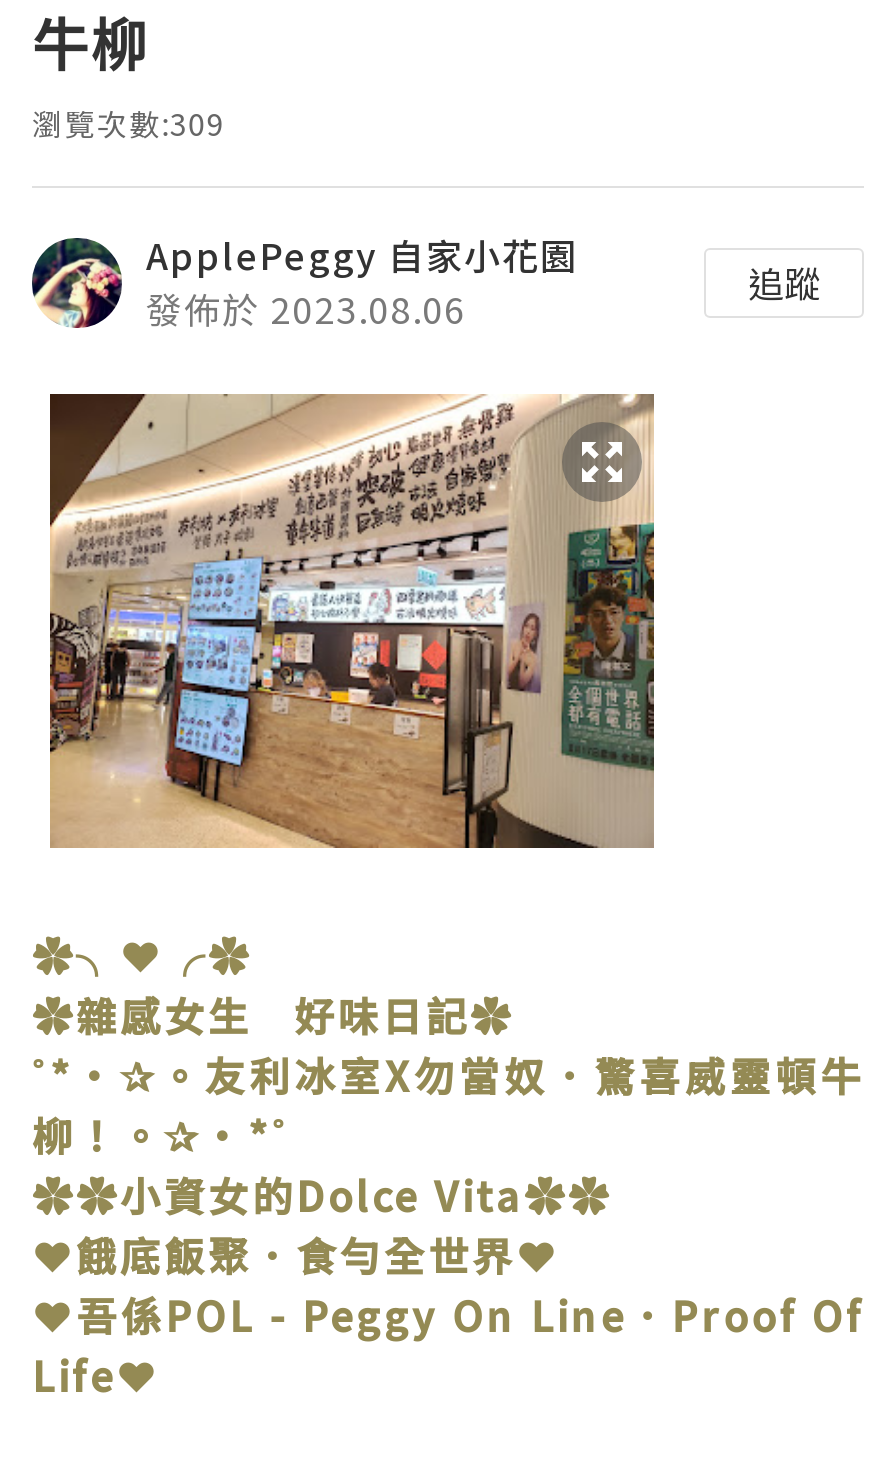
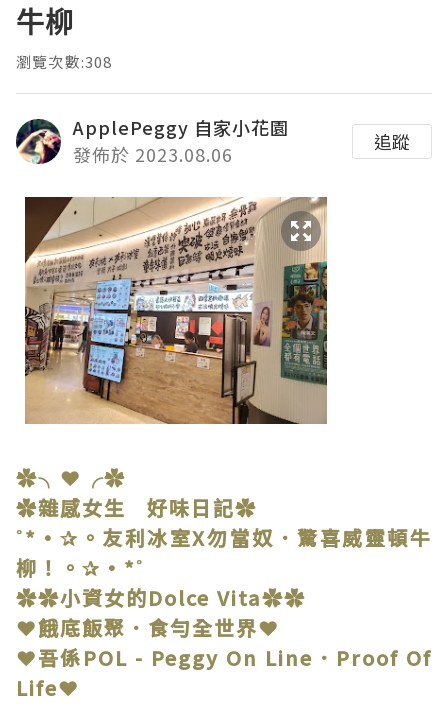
[32,102,225,144] 瀏覽次數:309 -> [16,51,113,72] 瀏覽次數:308

